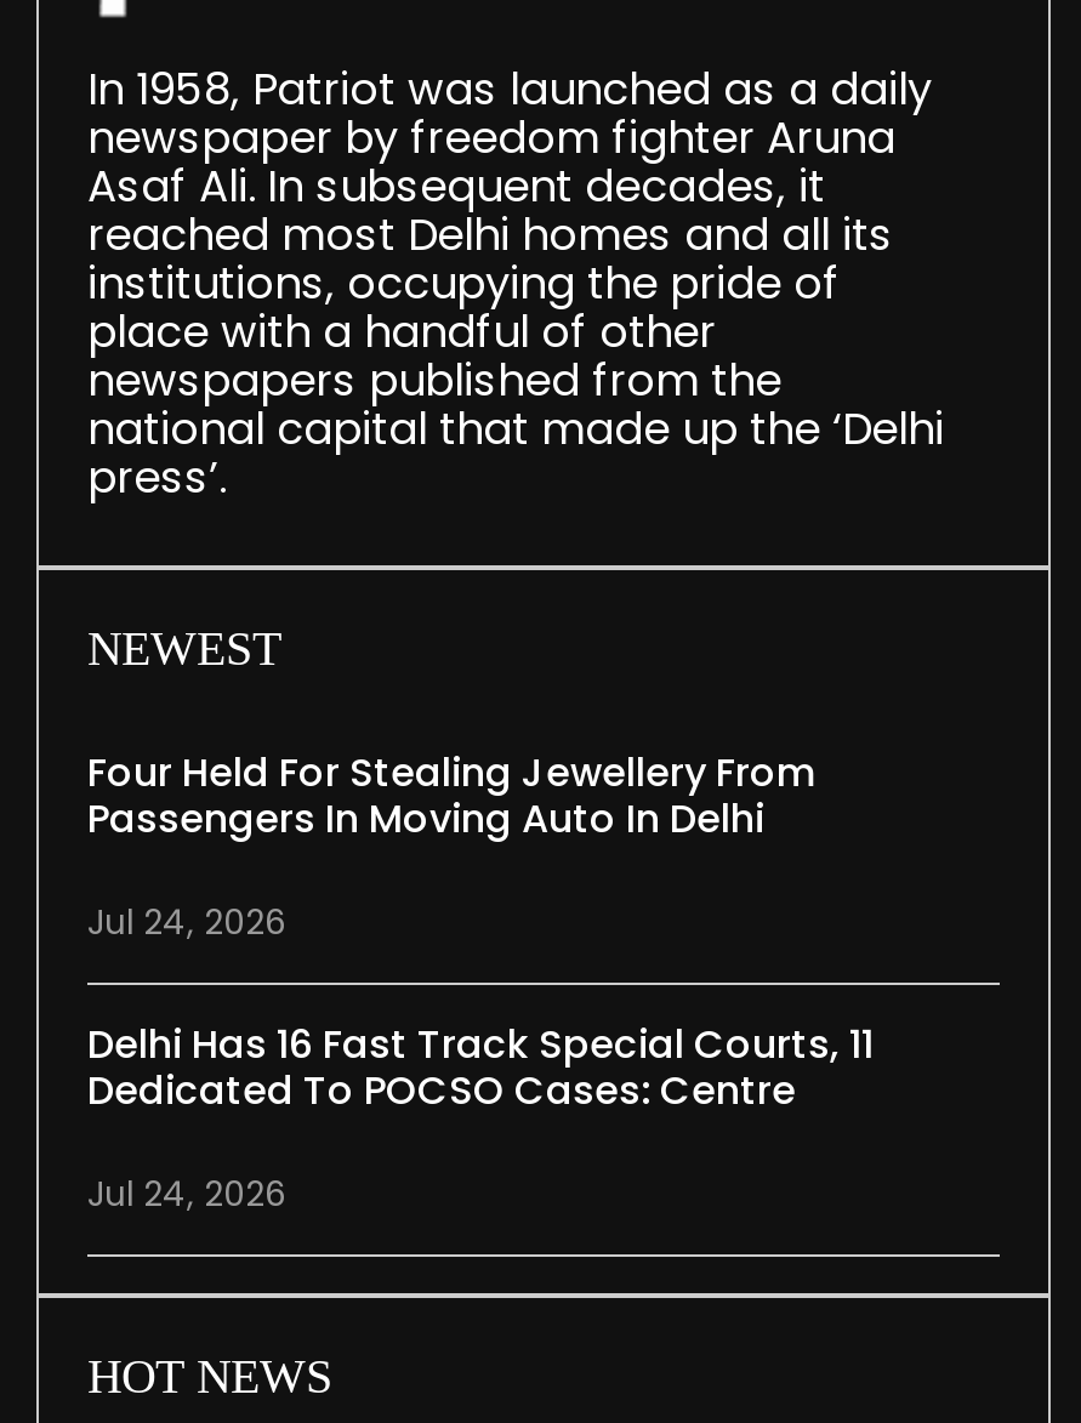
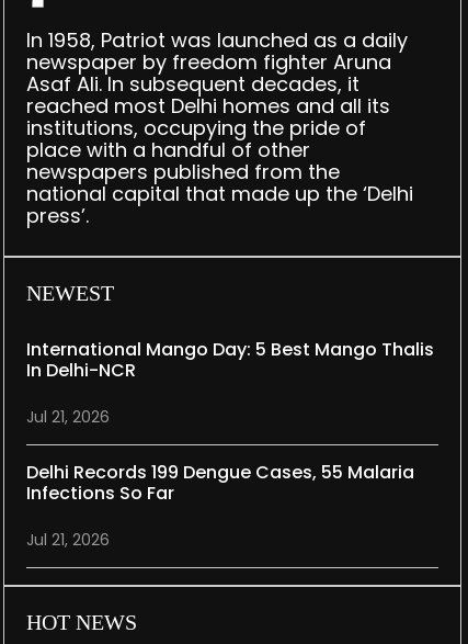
[87,744,815,846] Four Held For Stealing Jewellery From | Passengers In Moving Auto In Delhi -> [26,336,434,382] International Mango Day: 5 Best Mango Thalis | In Delhi-NCR
[87,897,286,945] Jul 24, 2026 -> [26,405,110,427] Jul 21, 2026
[87,1016,874,1118] Delhi Has 16 Fast Track Special Courts, 11 | Dedicated To POCSO Cases: Centre -> [26,459,414,505] Delhi Records 199 Dengue Cases, 55 Malaria | Infections So Far
[87,1168,286,1217] Jul 24, 2026 -> [26,528,110,550] Jul 21, 2026

